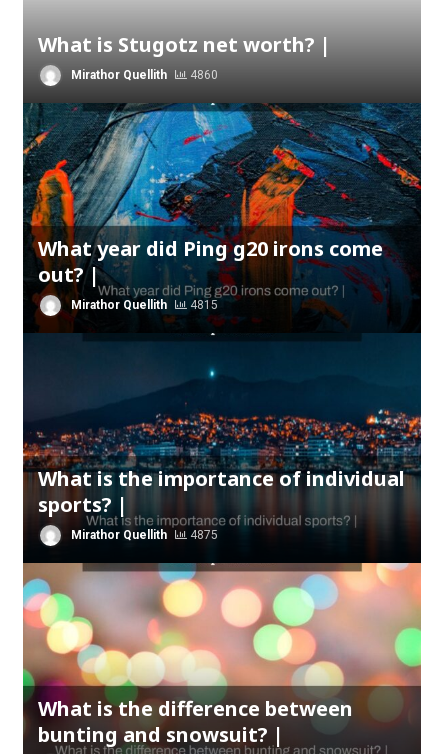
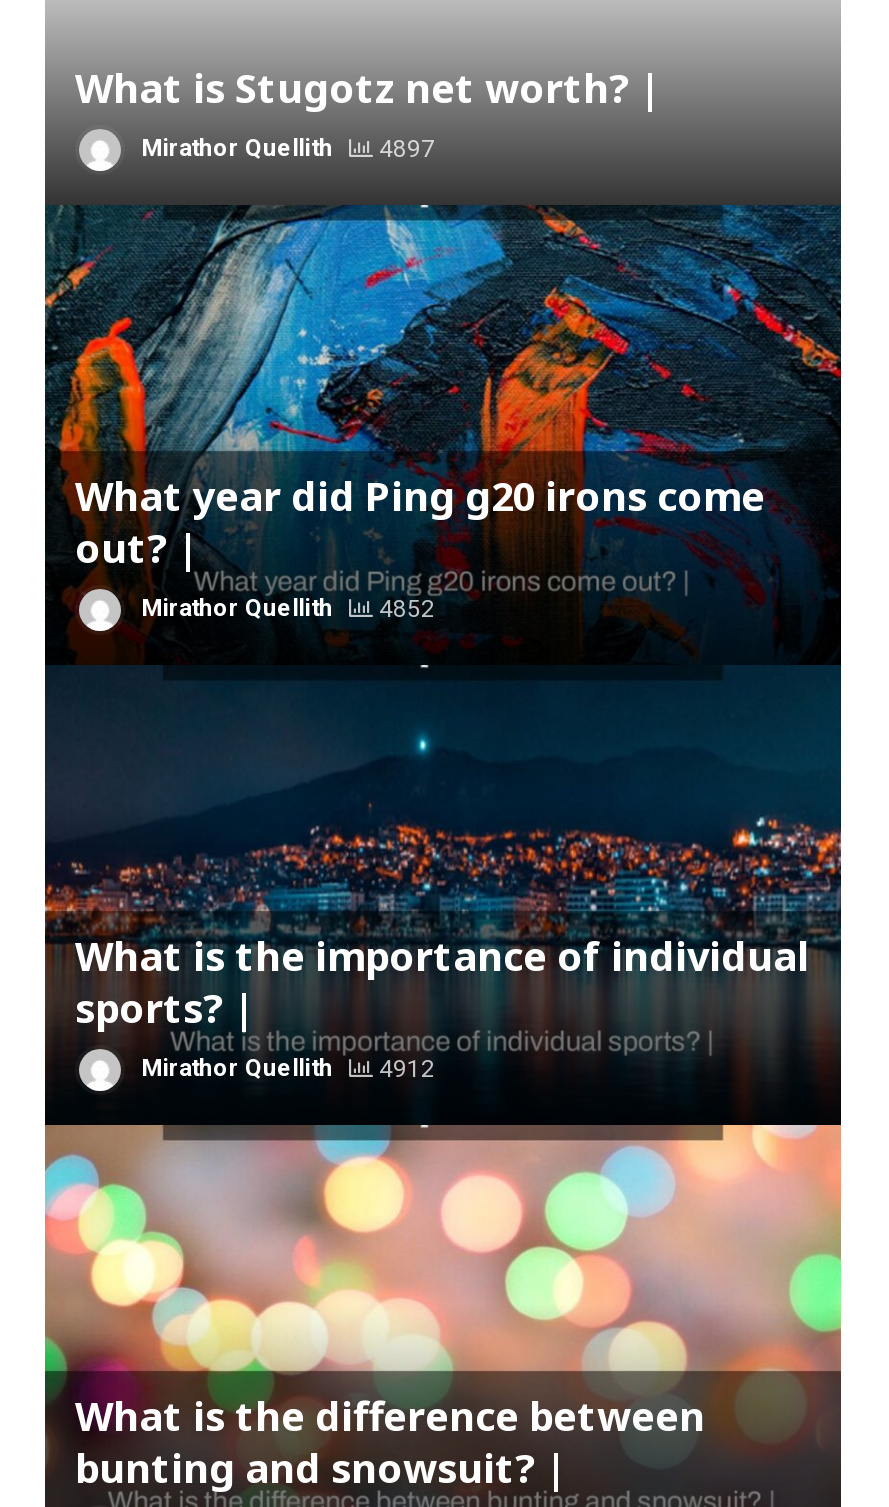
[68,68,218,82] Mirathor Quellith 4860 -> [135,134,435,162] Mirathor Quellith 4897
[68,298,218,312] Mirathor Quellith 4815 -> [135,594,435,622] Mirathor Quellith 4852
[68,528,218,542] Mirathor Quellith 4875 -> [135,1054,435,1082] Mirathor Quellith 4912

